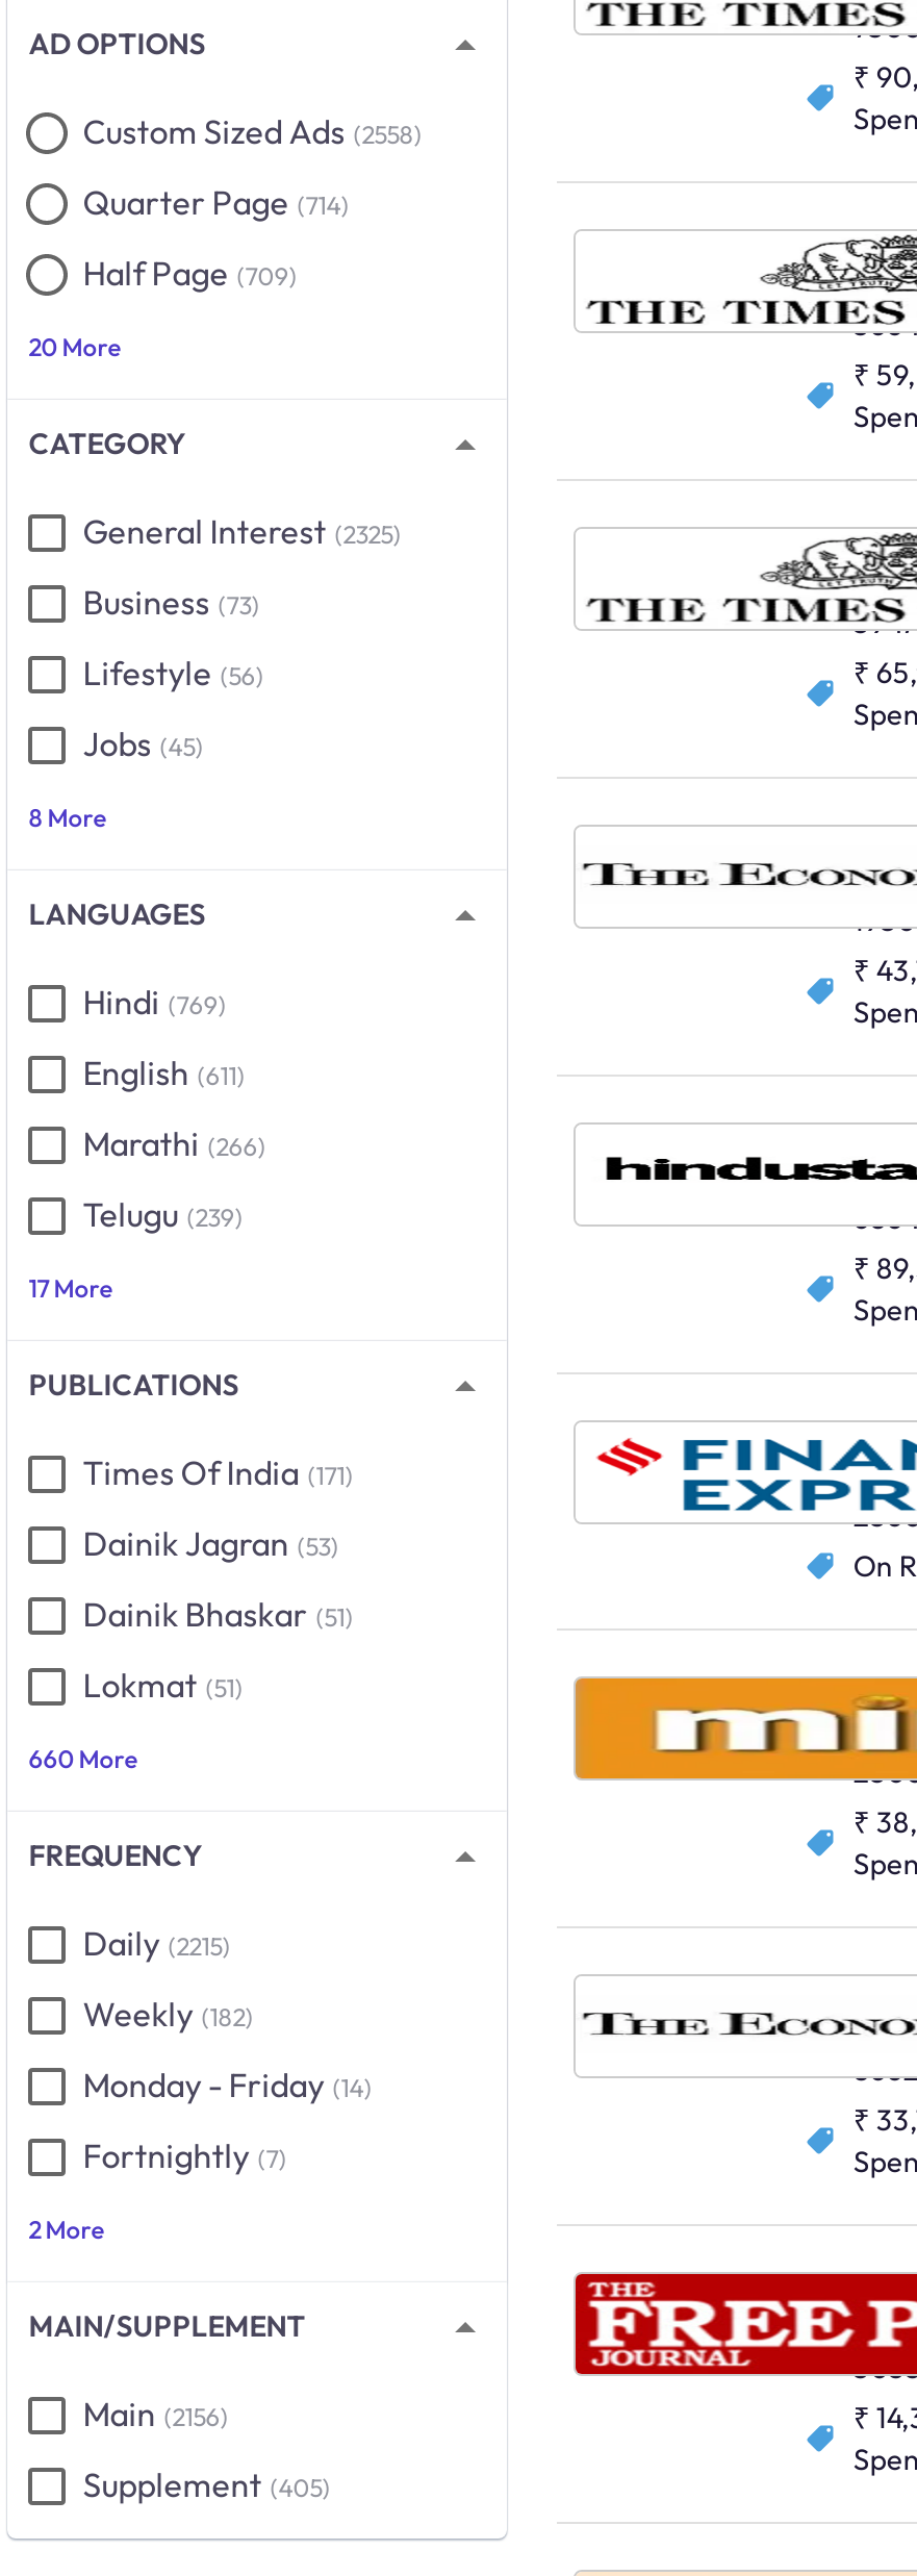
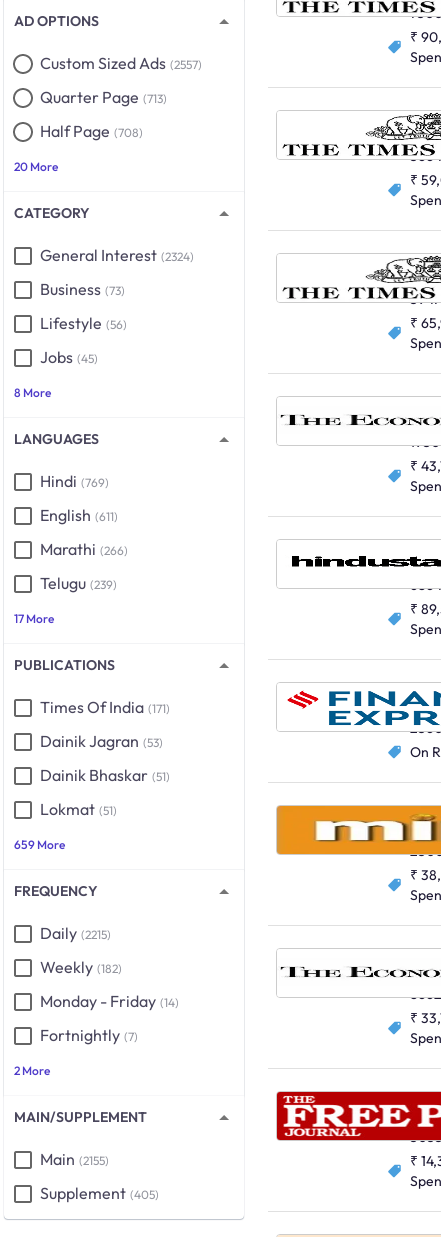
[83,110,422,152] Custom Sized Ads (2558) -> [40,53,202,73] Custom Sized Ads (2557)
[83,181,349,223] Quarter Page (714) -> [40,87,167,107] Quarter Page (713)
[83,252,297,294] Half Page (709) -> [40,121,143,141] Half Page (708)
[83,510,401,552] General Interest (2325) -> [40,245,194,265] General Interest (2324)
[29,1743,137,1774] 660 More -> [14,837,65,852] 659 More
[83,2393,228,2434] Main (2156) -> [40,1149,109,1169] Main (2155)

